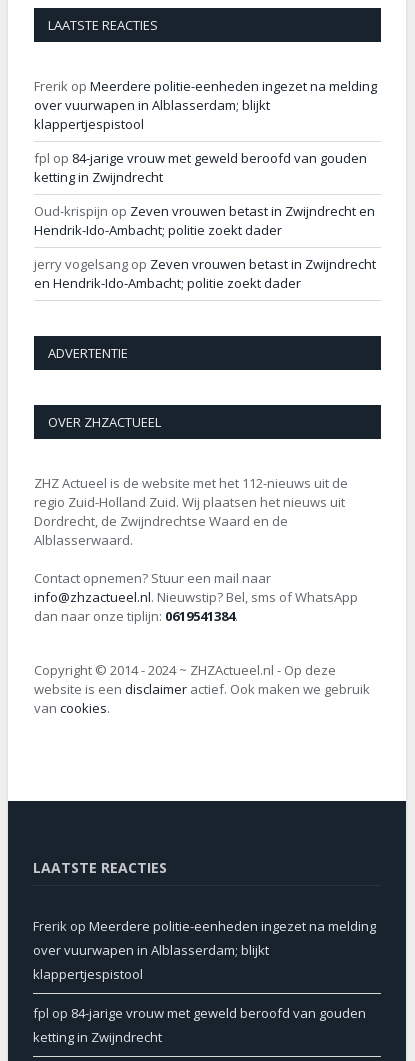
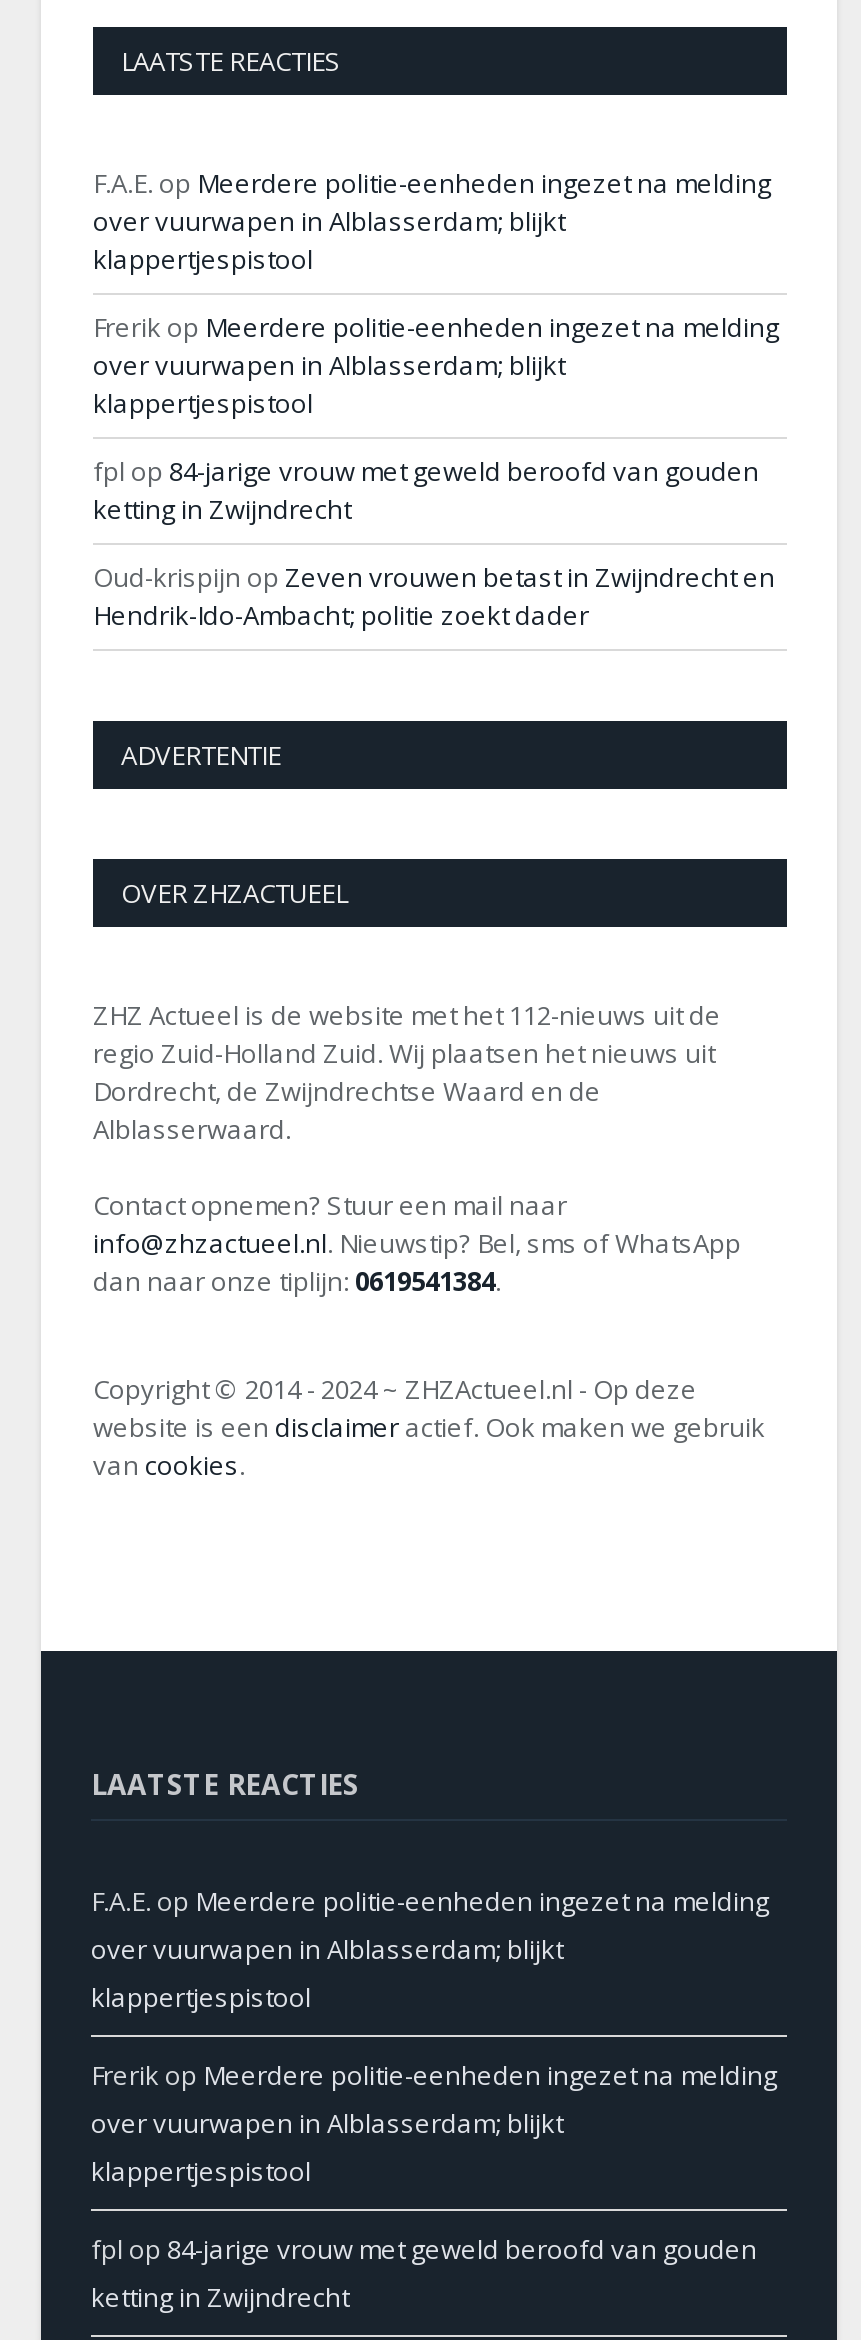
none -> [93,166,771,278] F.A.E. op Meerdere politie-eenheden ingezet na melding | over vuurwapen in Alblasserdam; blijkt | klappertjespistool
[34,255,376,292] jerry vogelsang op Zeven vrouwen betast in Zwijndrecht | en Hendrik-Ido-Ambacht; politie zoekt dader -> none
none -> [91,1884,769,2016] F.A.E. op Meerdere politie-eenheden ingezet na melding | over vuurwapen in Alblasserdam; blijkt | klappertjespistool

